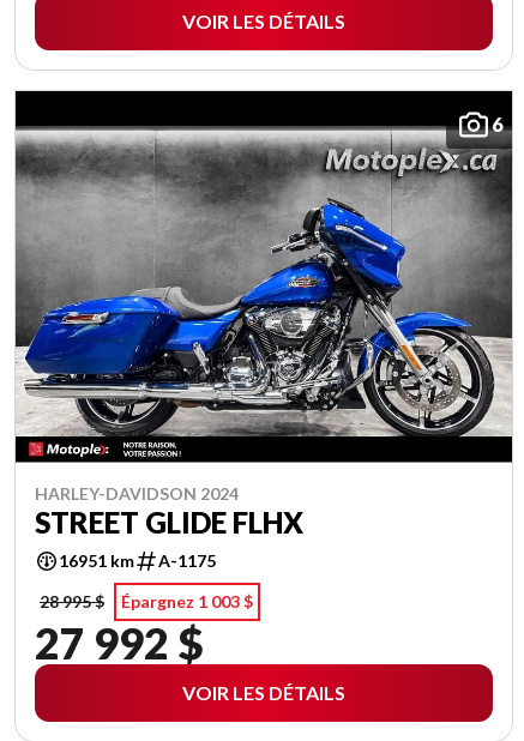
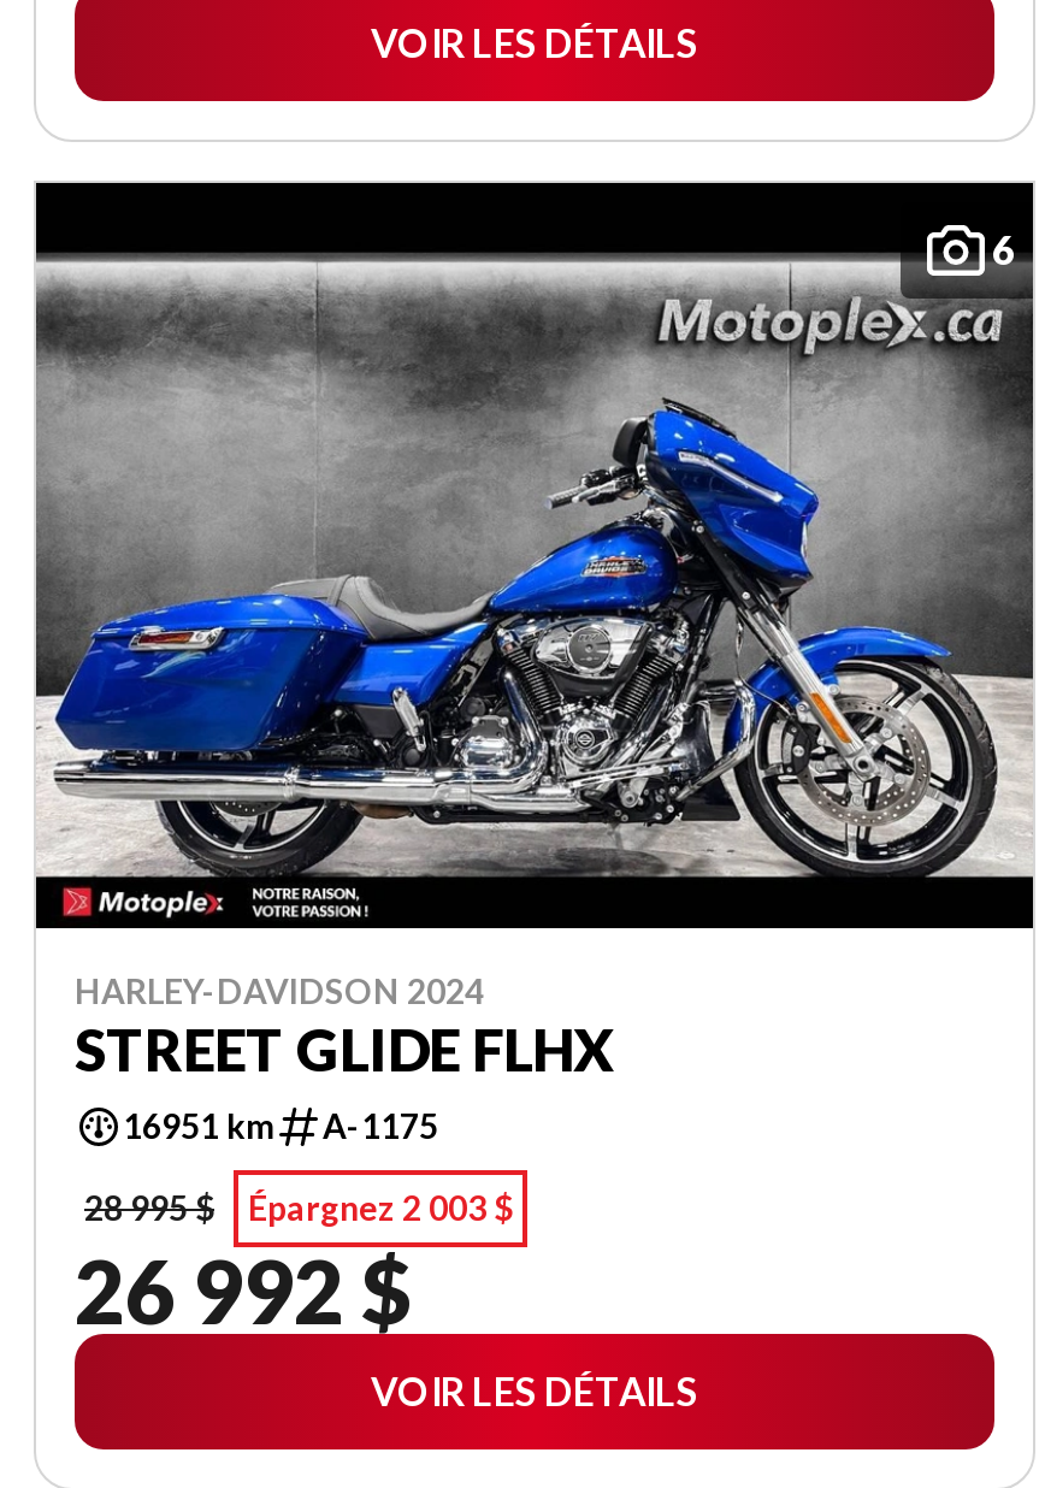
[40,591,253,612] 28 995 $ Épargnez 1 003 $ -> [84,1187,513,1228] 28 995 $ Épargnez 2 003 $
[35,616,204,669] 27 992 $ -> [75,1238,414,1344] 26 992 $

